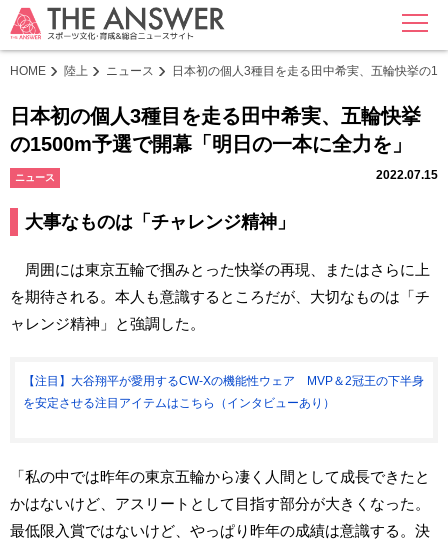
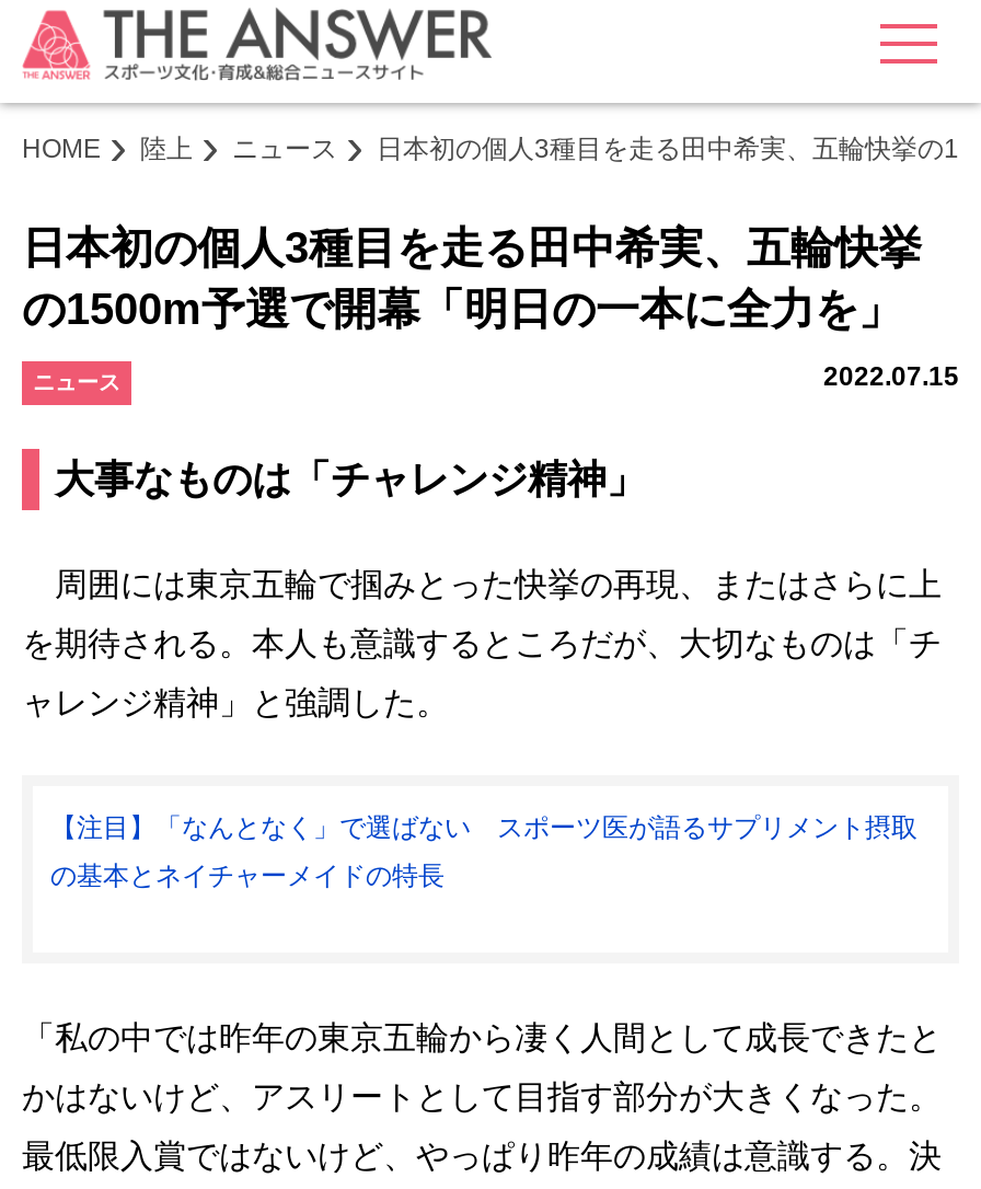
[23,374,424,388] 【注目】大谷翔平が愛用するCW-Xの機能性ウェア MVP＆2冠王の下半身 -> [50,813,917,844] 【注目】「なんとなく」で選ばない スポーツ医が語るサプリメント摂取
[23,396,335,410] を安定させる注目アイテムはこちら（インタビューあり） -> [50,861,445,892] の基本とネイチャーメイドの特長

